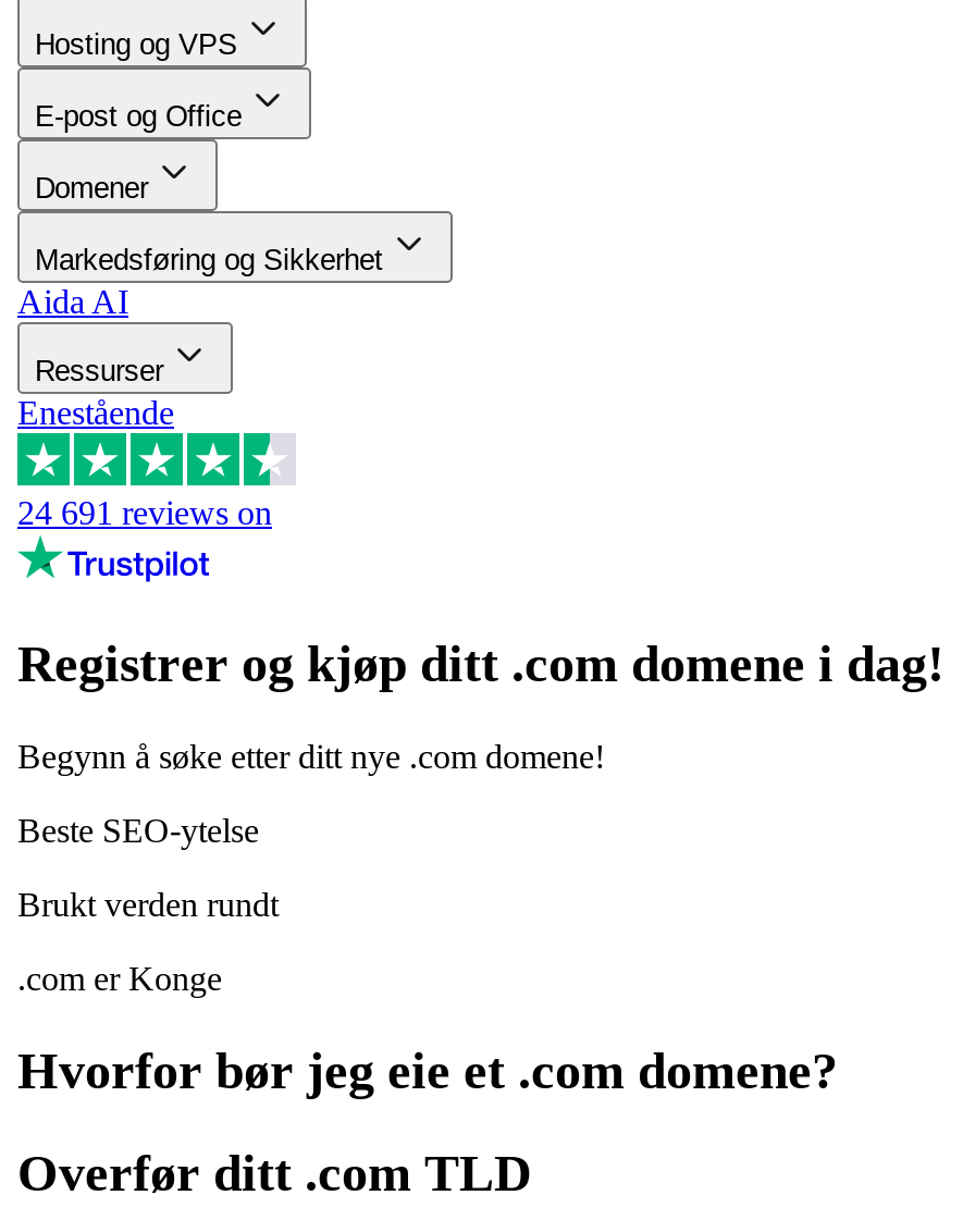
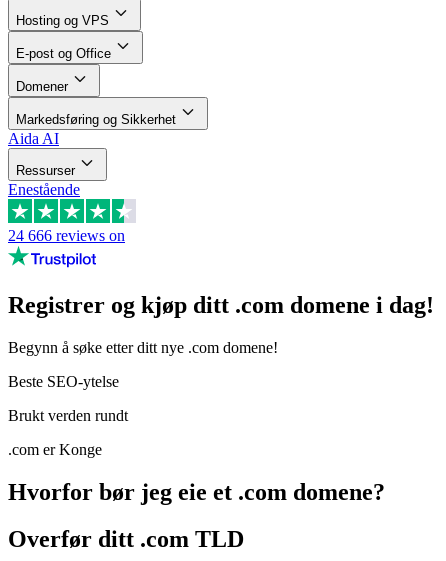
[17,494,272,531] 24 691 reviews on -> [8,227,125,244] 24 666 reviews on

